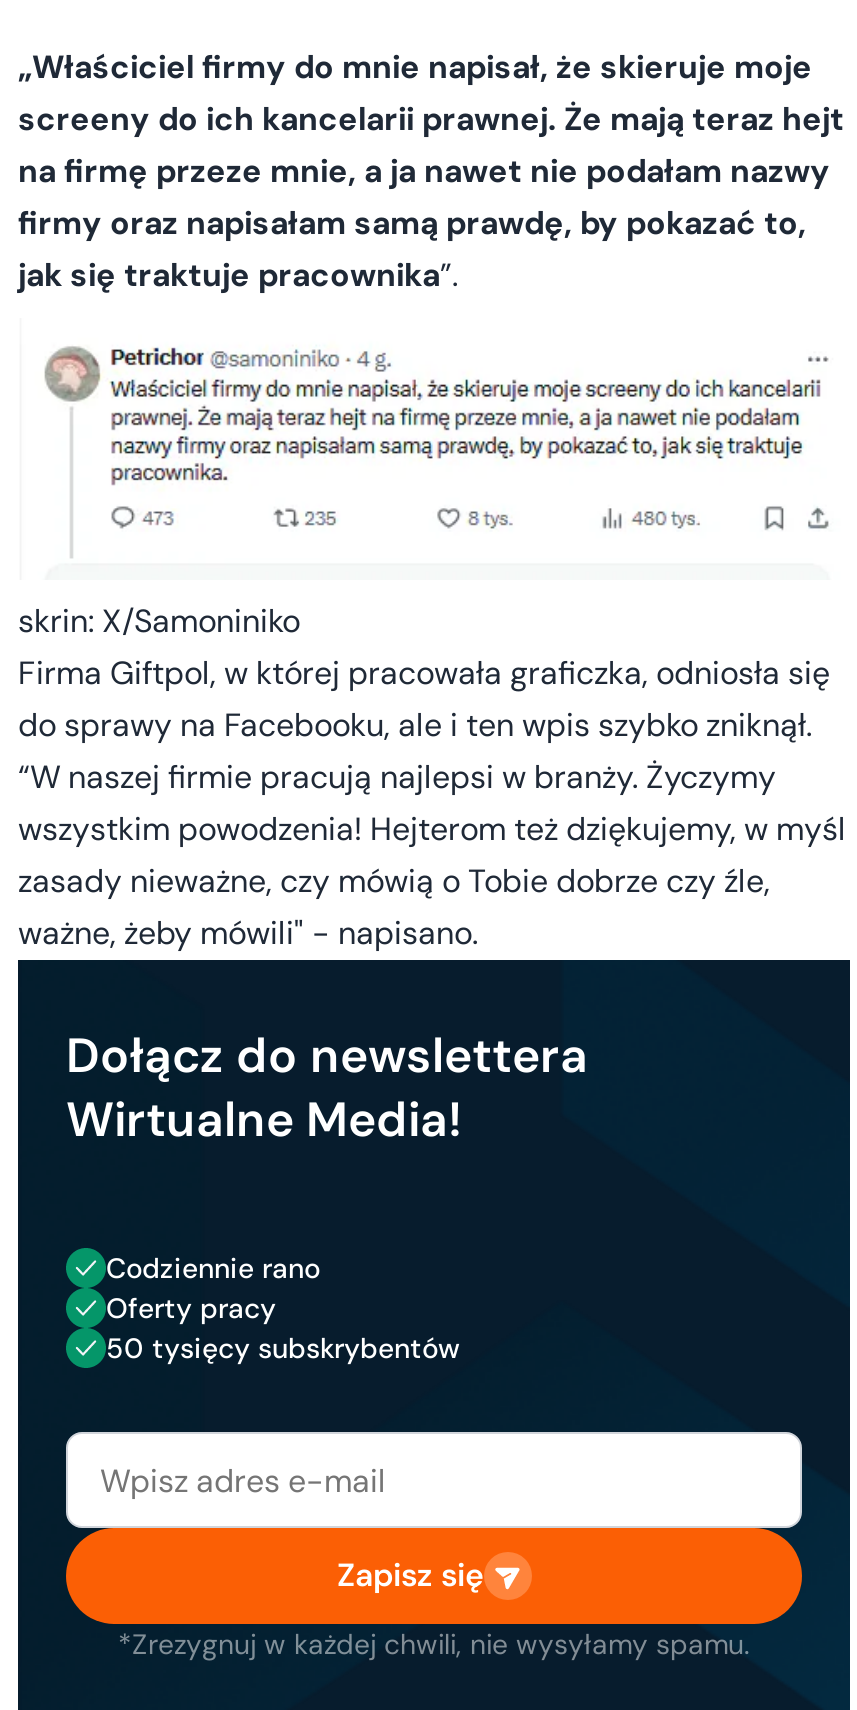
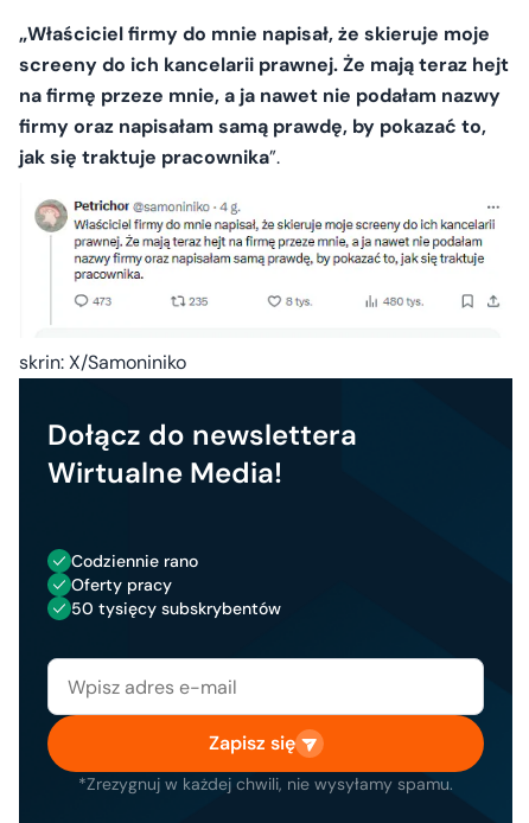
[18,652,846,954] Firma Giftpol, w której pracowała graficzka, odniosła się | do sprawy na Facebooku, ale i ten wpis szybko zniknął. | “W naszej firmie pracują najlepsi w branży. Życzymy | wszystkim powodzenia! Hejterom też dziękujemy, w myśl | zasady nieważne, czy mówią o Tobie dobrze czy źle, | ważne, żeby mówili" - napisano. -> none

